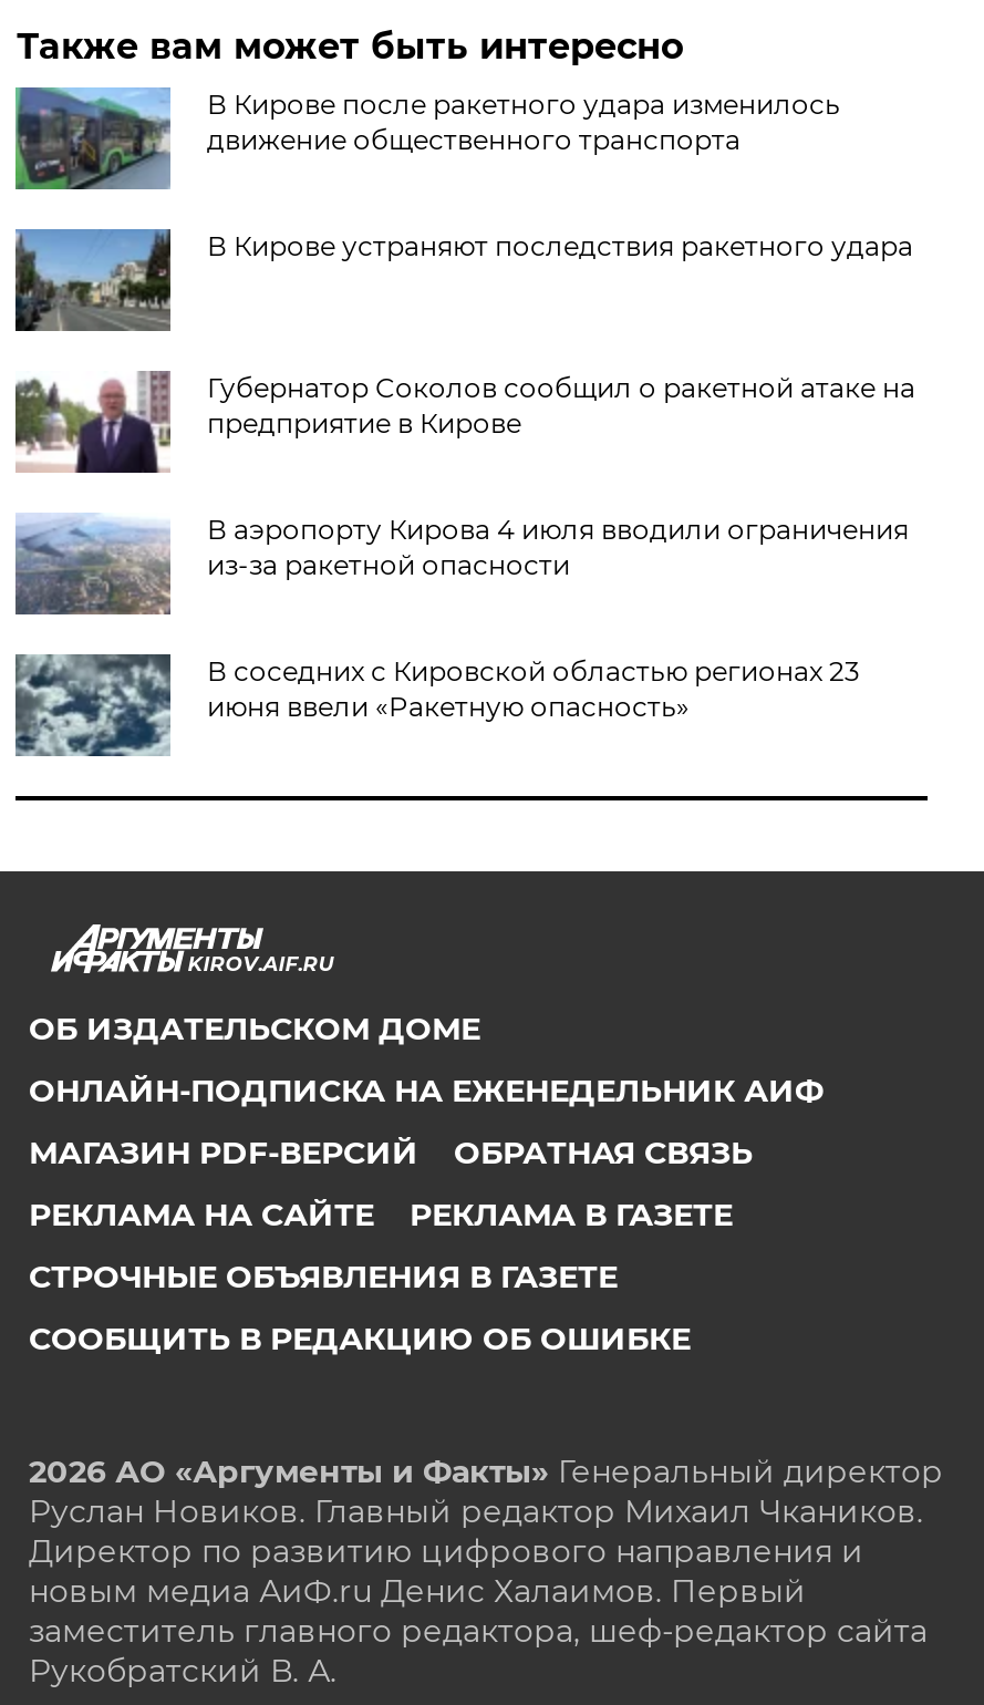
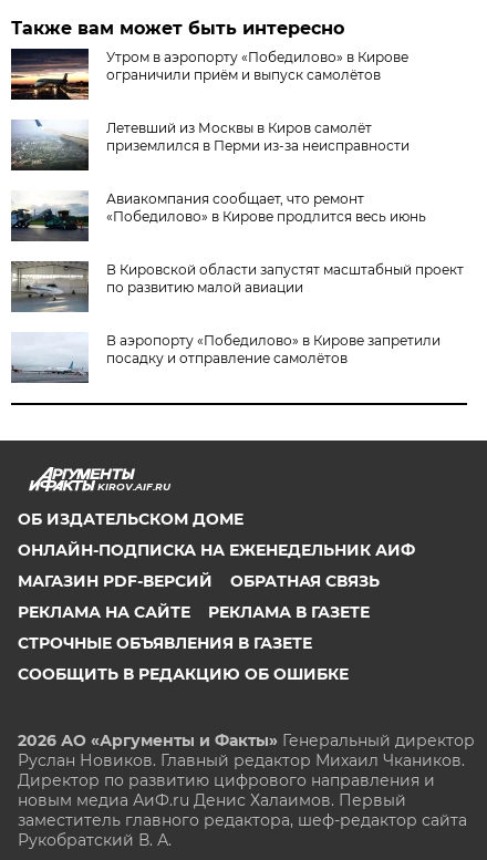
[13,85,840,192] [image] | В Кирове после ракетного удара изменилось | движение общественного транспорта -> [10,48,409,101] [image] | Утром в аэропорту «Победилово» в Кирове | ограничили приём и выпуск самолётов
[15,227,913,333] [image] | В Кирове устраняют последствия ракетного удара -> [10,120,410,172] [image] | Летевший из Москвы в Киров самолёт | приземлился в Перми из-за неисправности
[13,371,915,473] [image] | Губернатор Соколов сообщил о ракетной атаке на | предприятие в Кирове -> [10,190,427,242] [image] | Авиакомпания сообщает, что ремонт | «Победилово» в Кирове продлится весь июнь
[15,513,909,614] [image] | В аэропорту Кирова 4 июля вводили ограничения | из-за ракетной опасности -> [10,260,464,312] [image] | В Кировской области запустят масштабный проект | по развитию малой авиации
[13,652,860,756] [image] | В соседних с Кировской областью регионах 23 | июня ввели «Ракетную опасность» -> [11,332,441,383] [image] | В аэропорту «Победилово» в Кирове запретили | посадку и отправление самолётов

